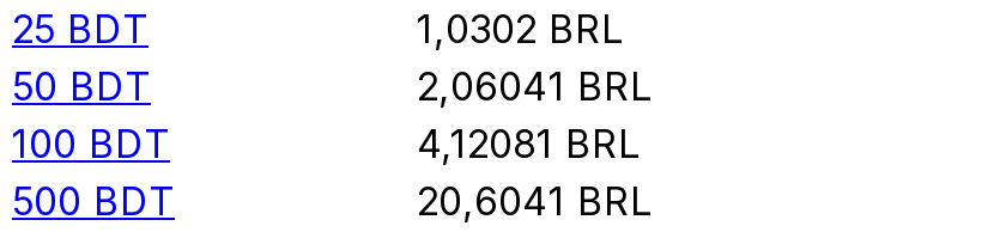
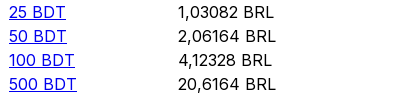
[417,6,623,53] 1,0302 BRL -> [178,2,274,22] 1,03082 BRL
[417,63,651,111] 2,06041 BRL -> [178,26,276,46] 2,06164 BRL
[417,120,640,168] 4,12081 BRL -> [178,50,272,70] 4,12328 BRL
[417,178,651,226] 20,6041 BRL -> [178,74,276,94] 20,6164 BRL

